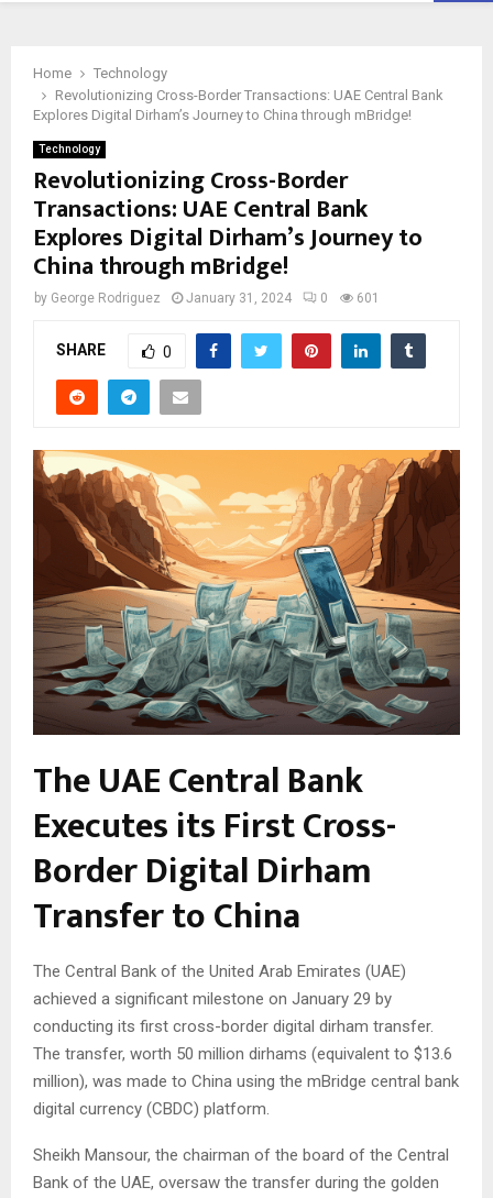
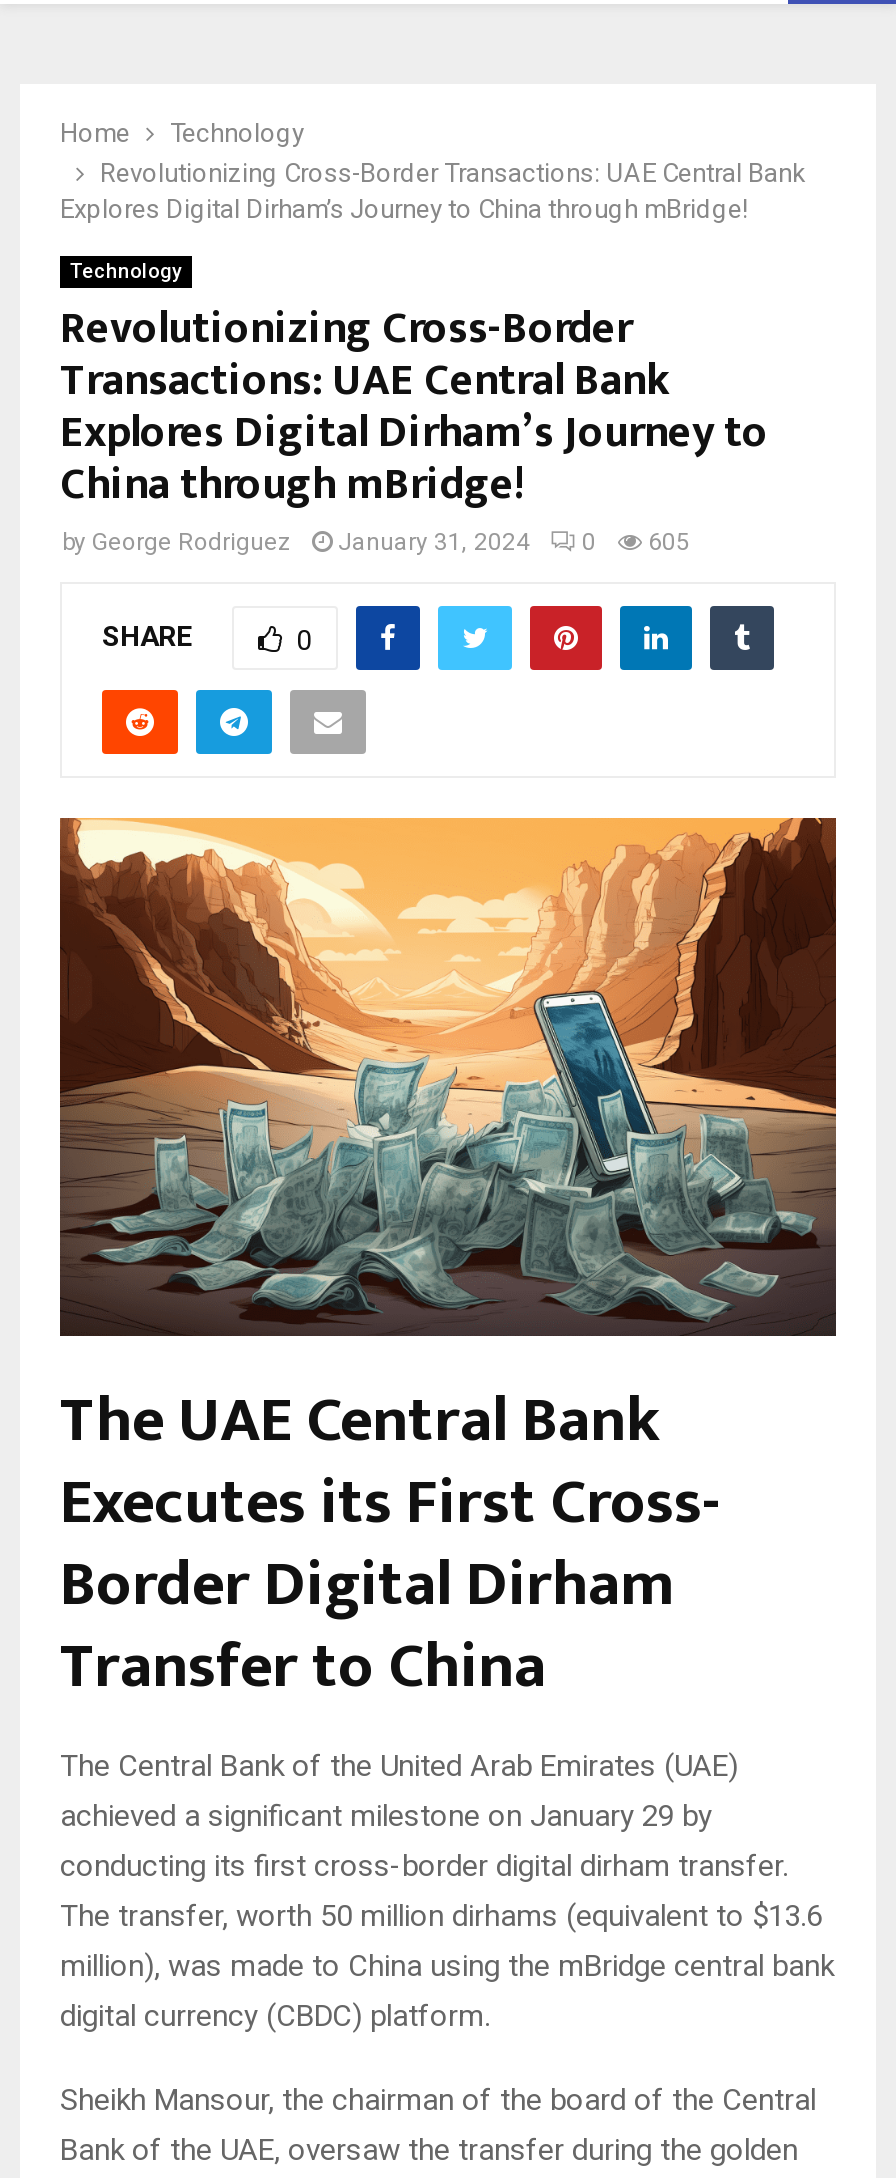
[34,290,380,306] by George Rodriguez January 31, 2024 0 601 -> [62,528,690,556] by George Rodriguez January 31, 2024 0 605

